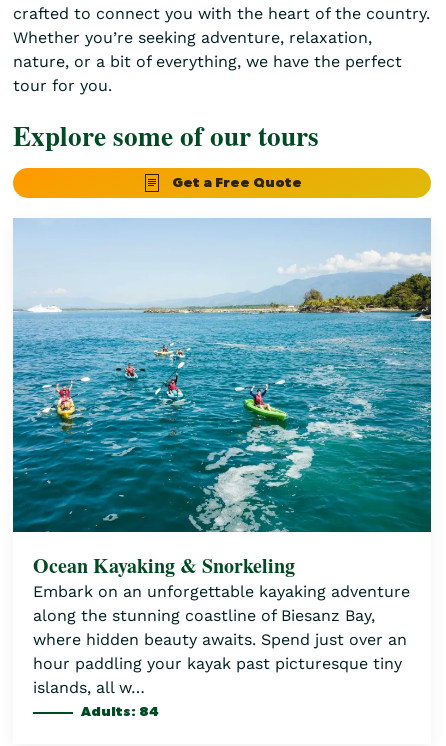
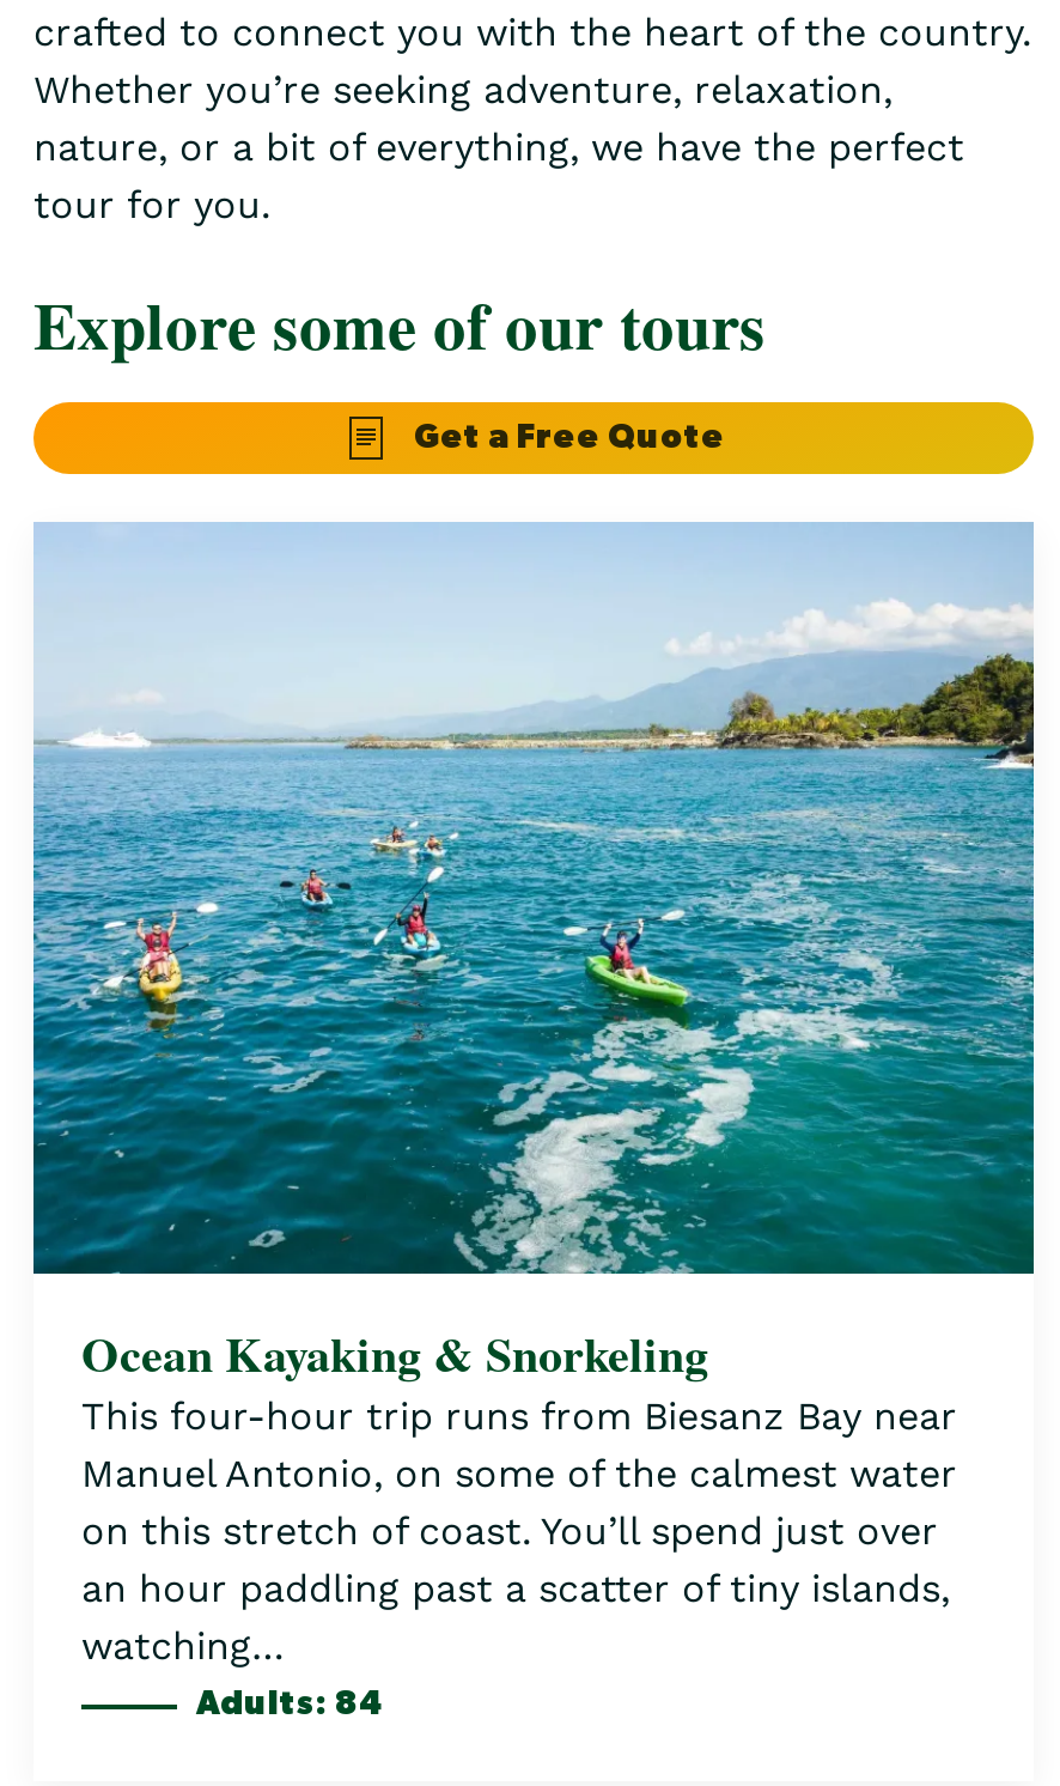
[33,581,410,696] Embark on an unforgettable kayaking adventure | along the stunning coastline of Biesanz Bay, | where hidden beauty awaits. Spend just over an | hour paddling your kayak past picturesque tiny | islands, all w… -> [81,1392,957,1667] This four-hour trip runs from Biesanz Bay near | Manuel Antonio, on some of the calmest water | on this stretch of coast. You’ll spend just over | an hour paddling past a scatter of tiny islands, | watching…

